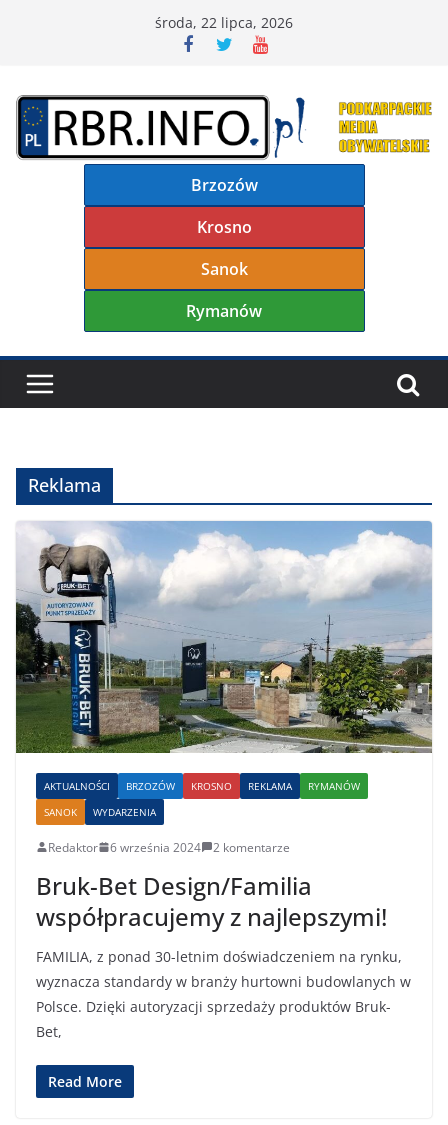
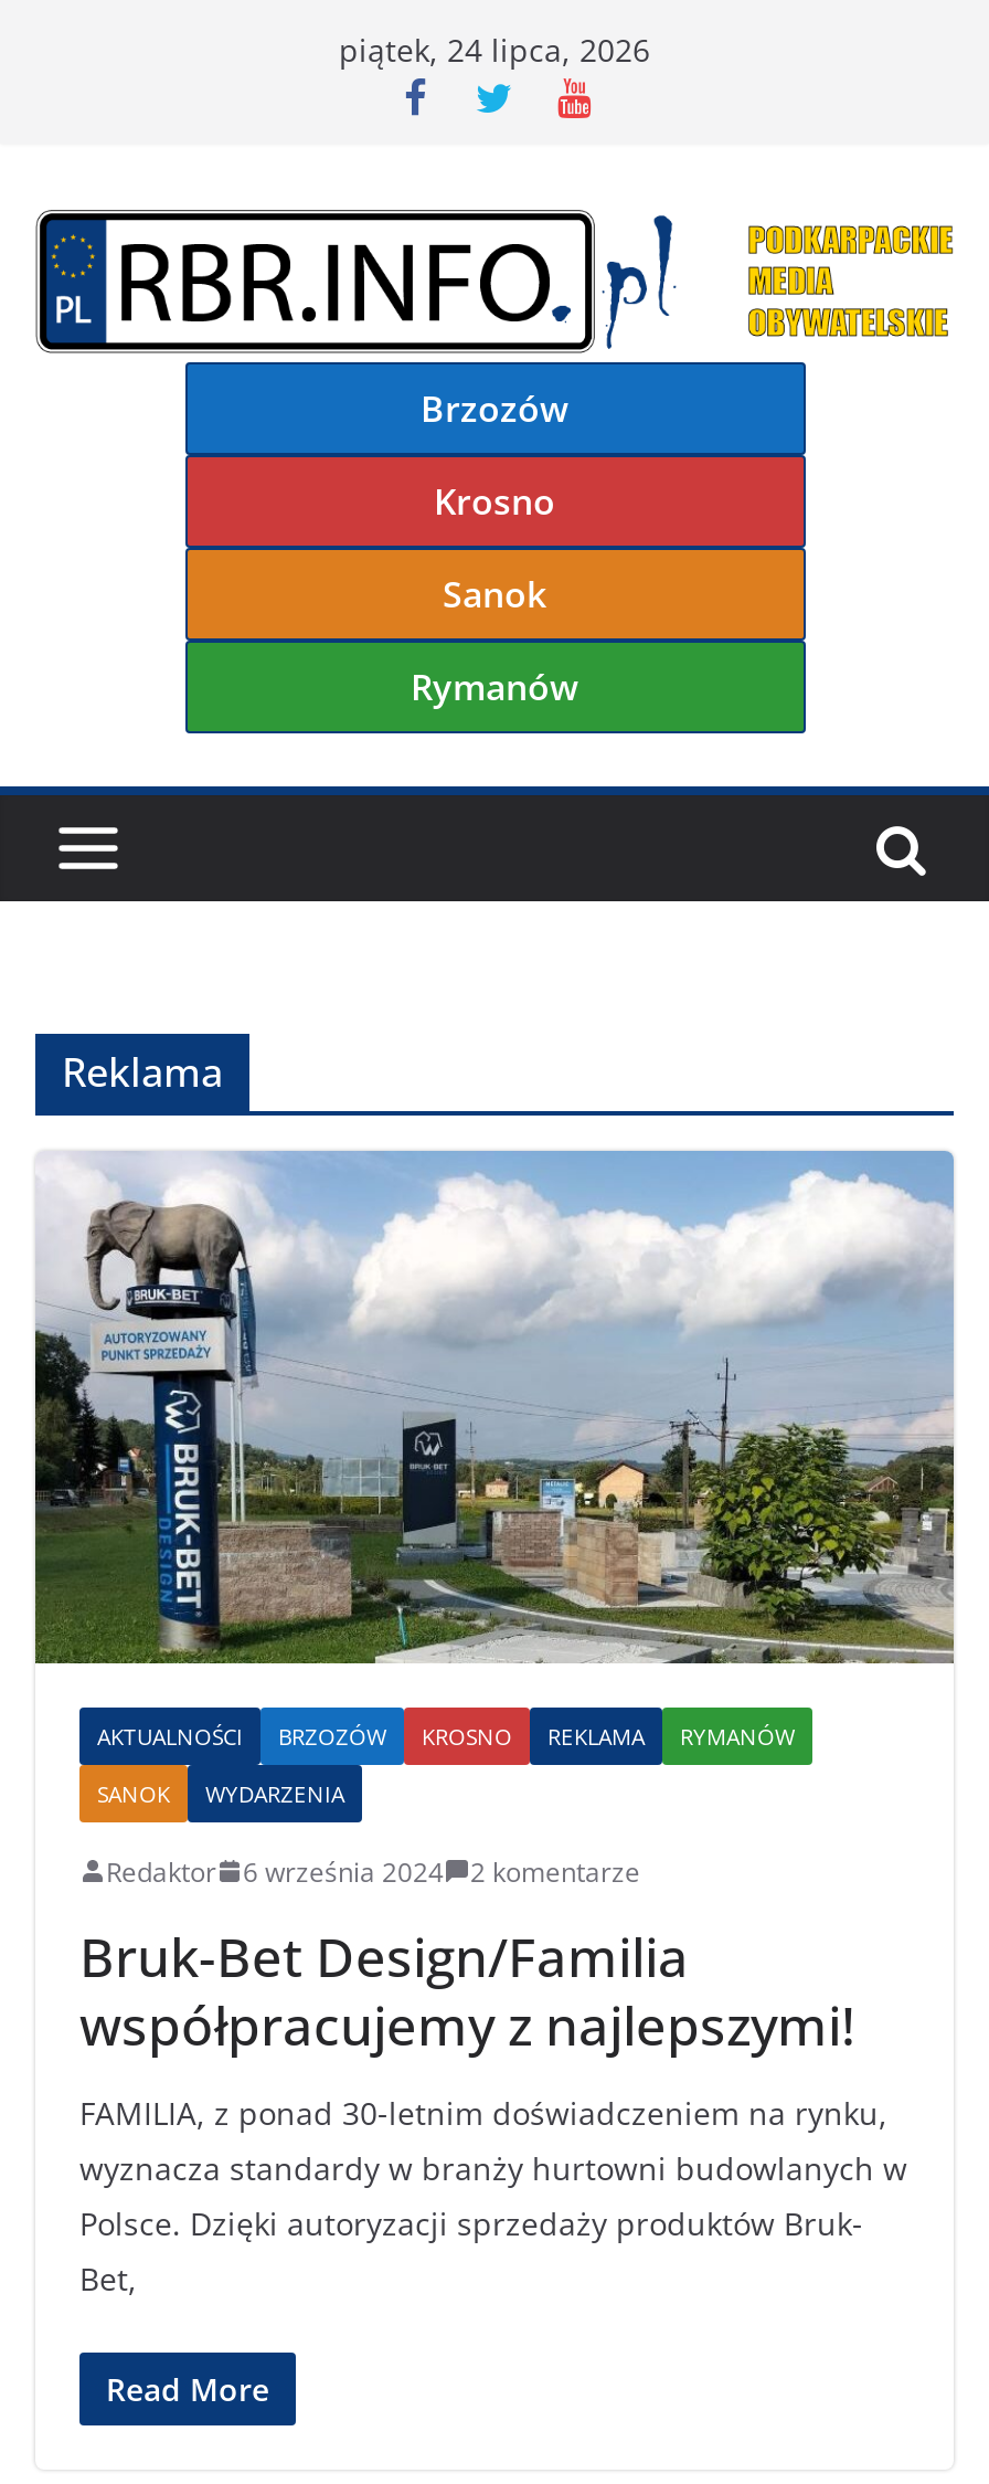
[155,13,293,32] środa, 22 lipca, 2026 -> [339,29,650,71] piątek, 24 lipca, 2026

